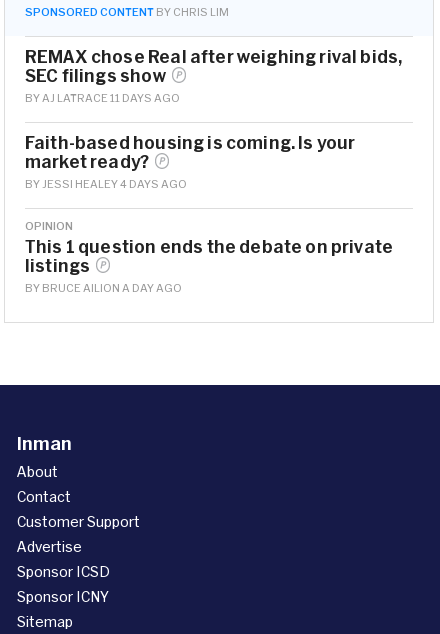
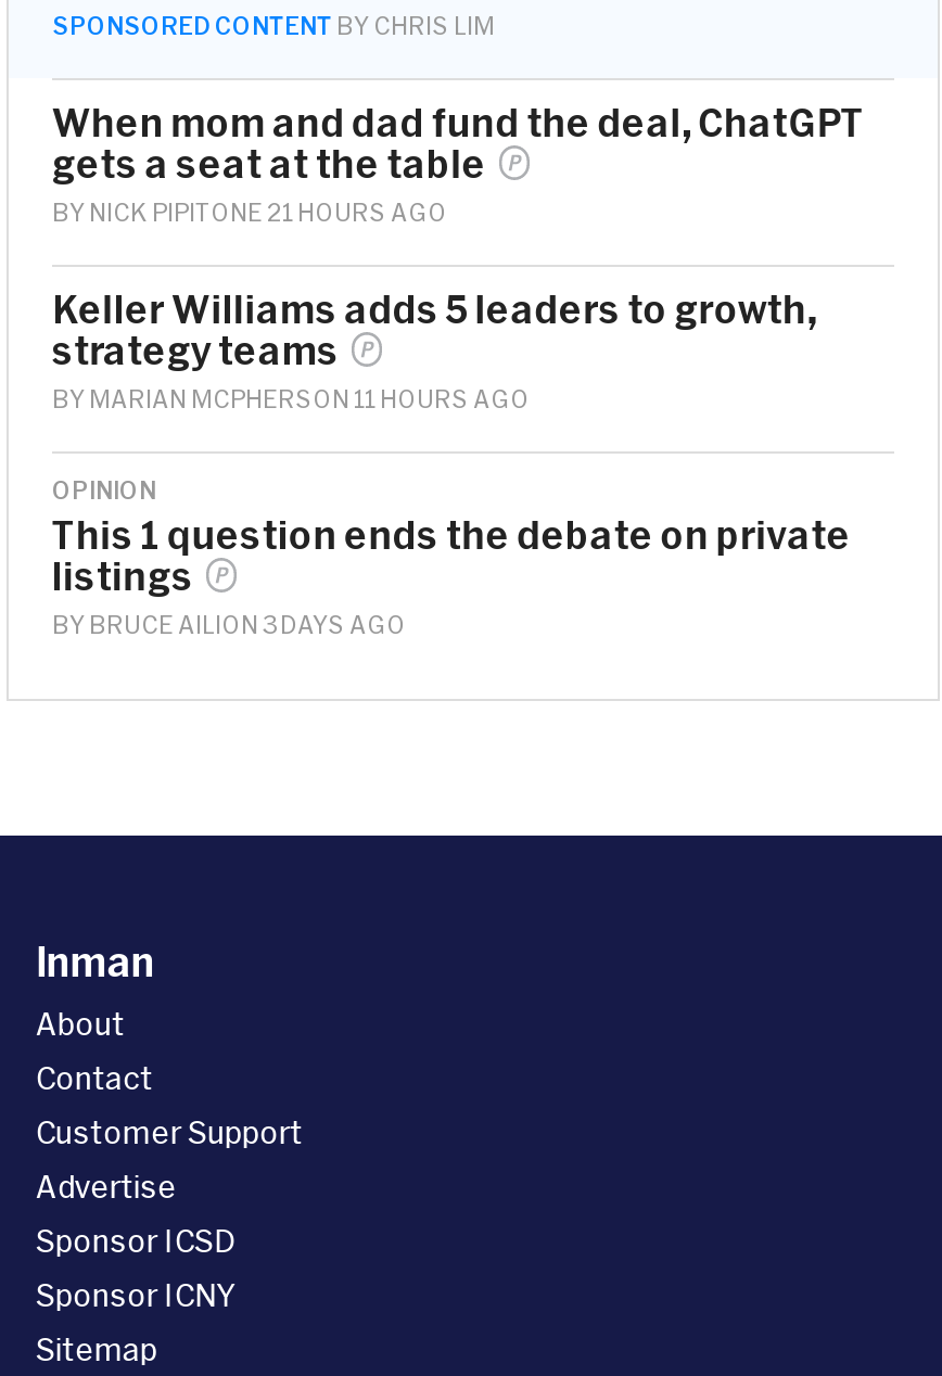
[25,46,402,104] REMAX chose Real after weighing rival bids, | SEC filings show | BY AJ LATRACE 11 DAYS AGO -> [52,99,865,225] When mom and dad fund the deal, ChatGPT | gets a seat at the table | BY NICK PIPITONE 21 HOURS AGO
[25,132,355,190] Faith-based housing is coming. Is your | market ready? | BY JESSI HEALEY 4 DAYS AGO -> [52,286,816,412] Keller Williams adds 5 leaders to growth, | strategy teams | BY MARIAN MCPHERSON 11 HOURS AGO
[25,281,182,294] BY BRUCE AILION A DAY AGO -> [52,609,406,638] BY BRUCE AILION 3 DAYS AGO

